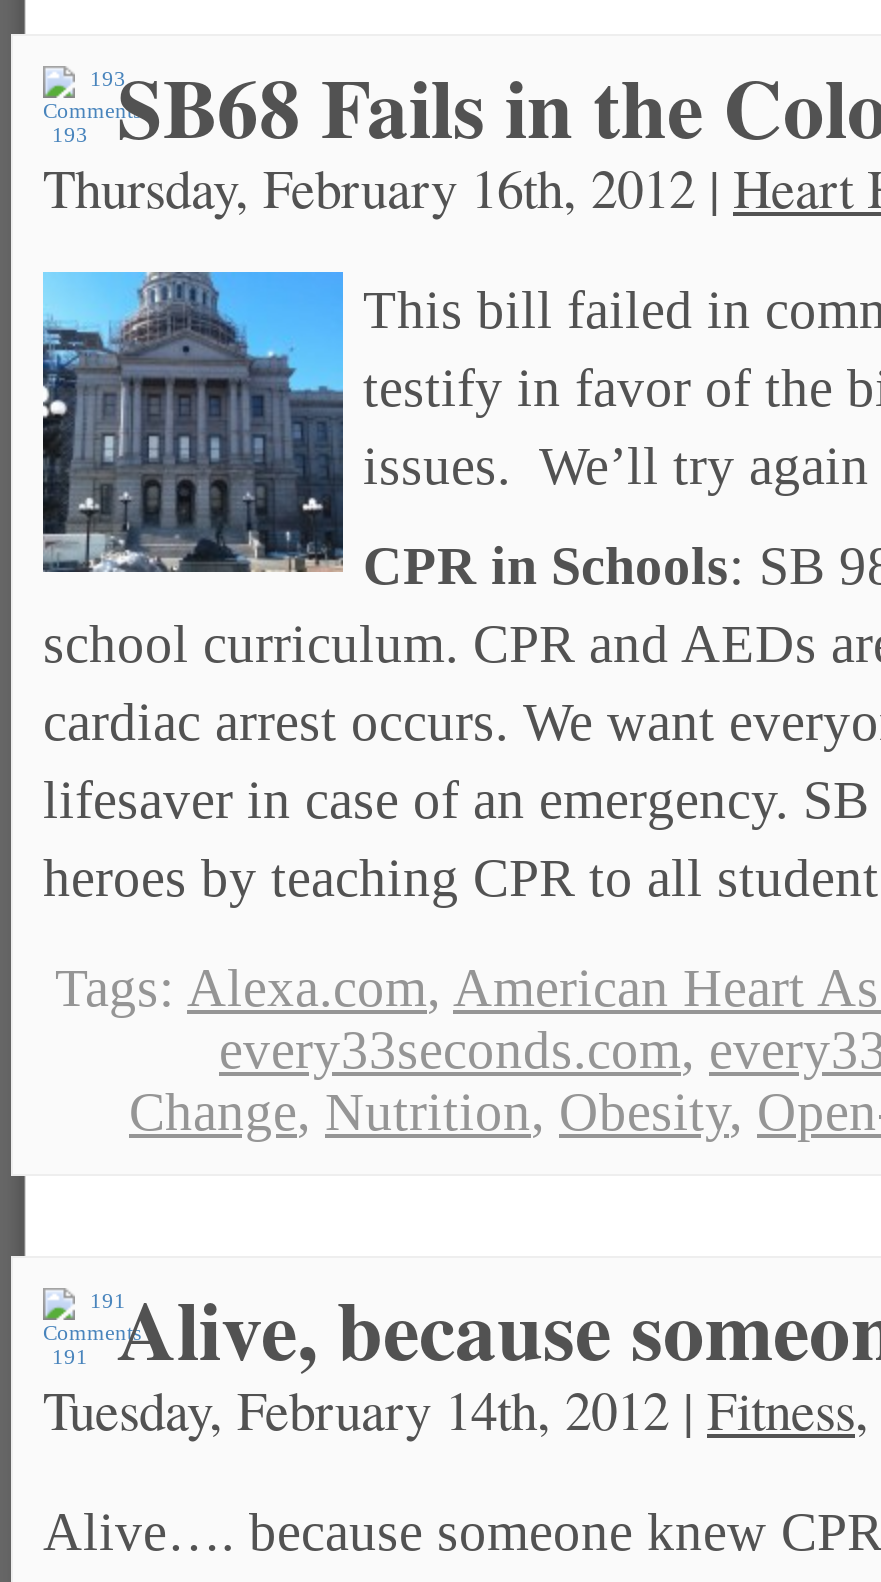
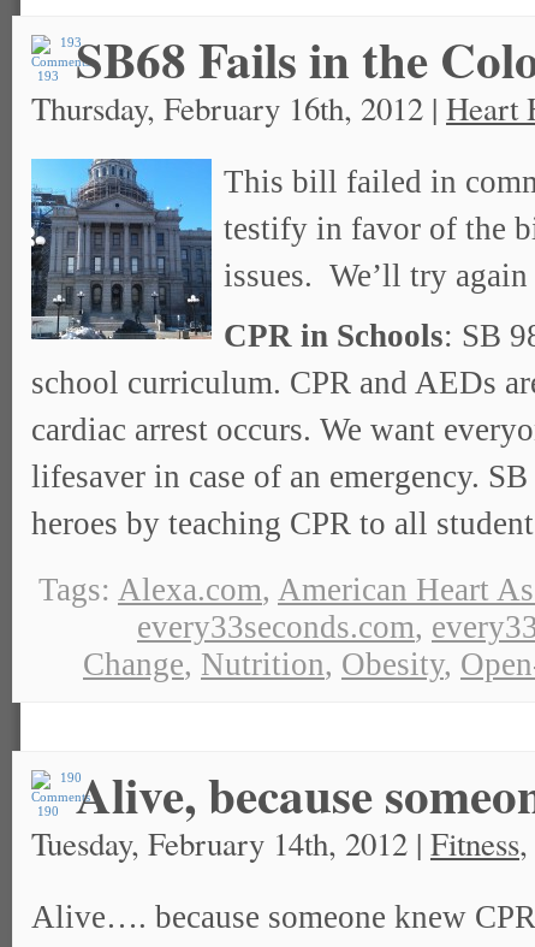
[52,1344,88,1368] 191 -> [37,804,58,818] 190

